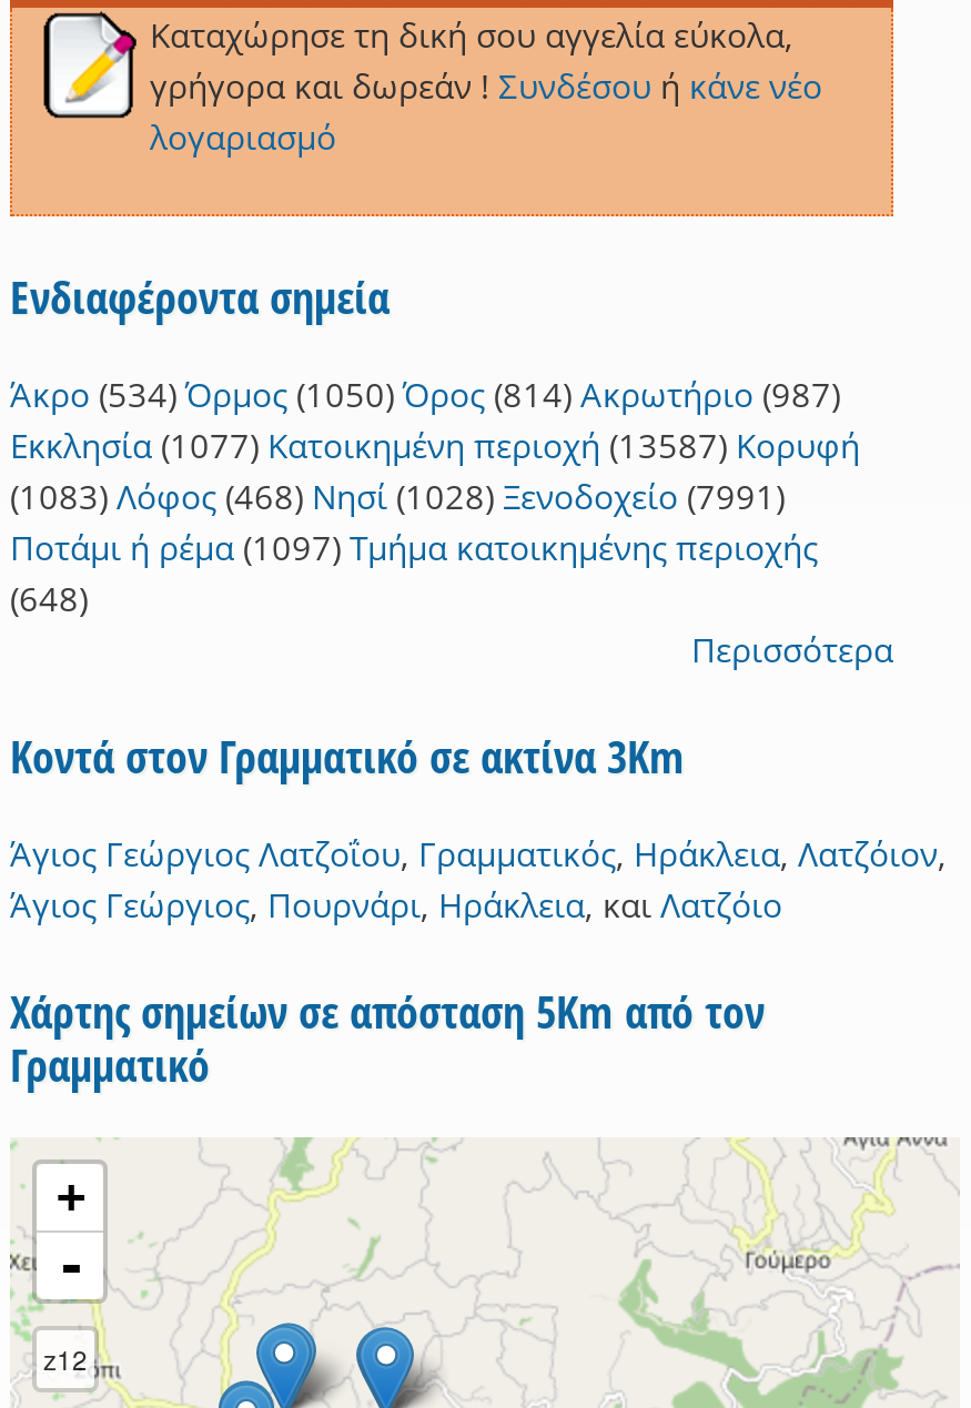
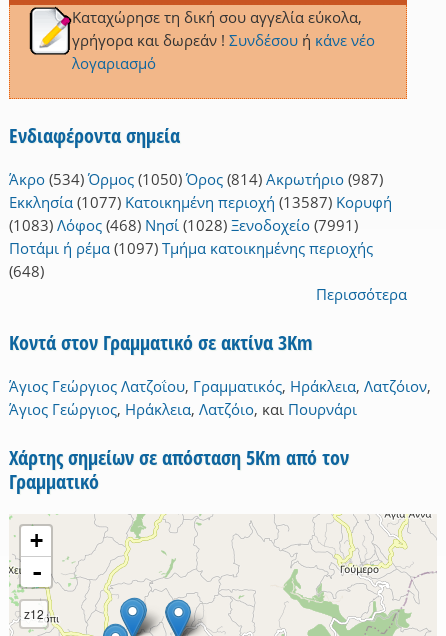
[41,10,141,121] [image] -> [24,6,68,56] [image]
[10,883,782,927] Άγιος Γεώργιος, Πουρνάρι, Ηράκλεια, και Λατζόιο -> [9,399,357,419] Άγιος Γεώργιος, Ηράκλεια, Λατζόιο, και Πουρνάρι

